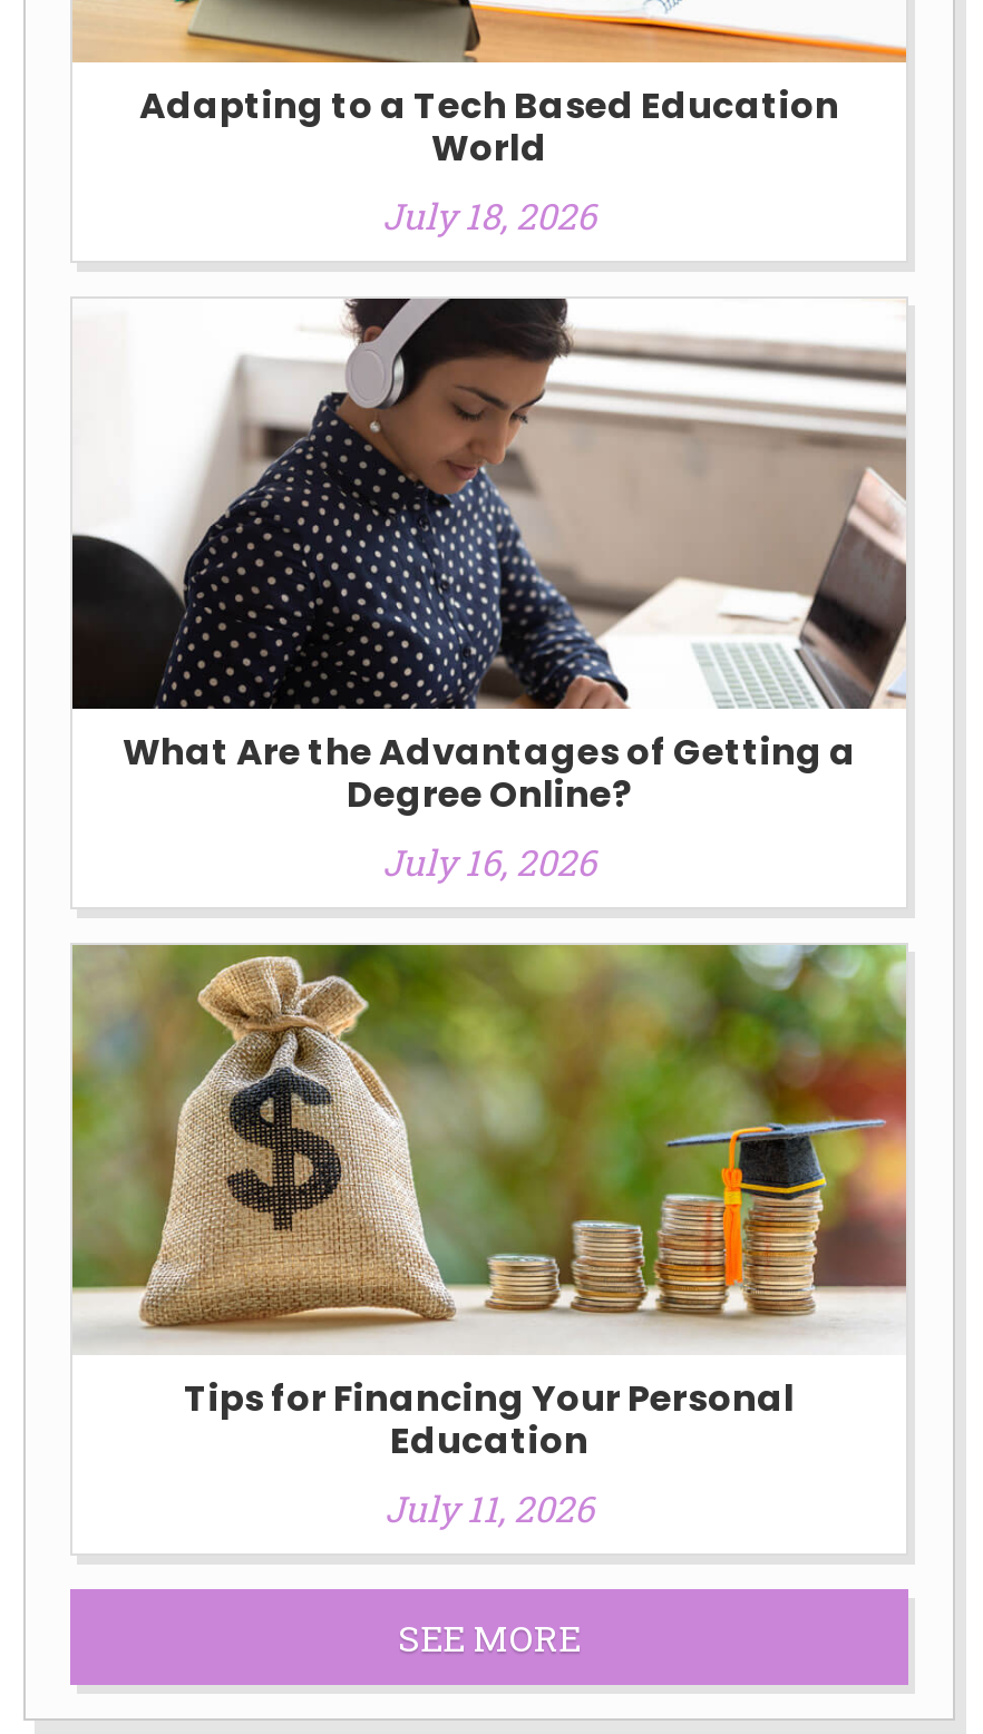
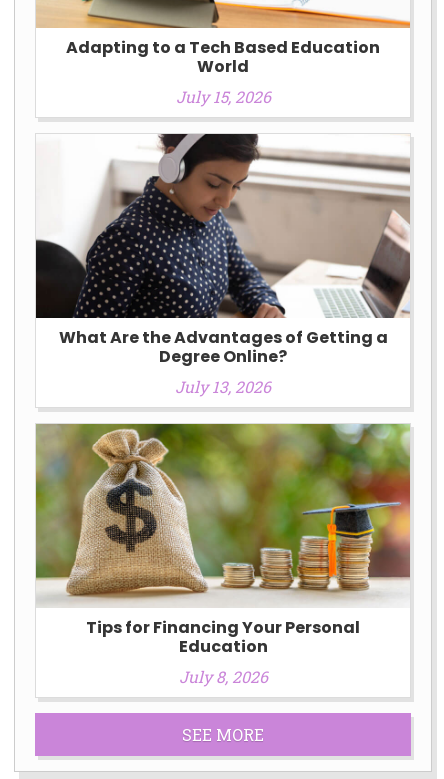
[382,191,596,238] July 18, 2026 -> [175,86,270,107] July 15, 2026
[382,838,596,885] July 16, 2026 -> [175,376,271,397] July 13, 2026
[385,1485,594,1532] July 11, 2026 -> [178,666,267,687] July 8, 2026

